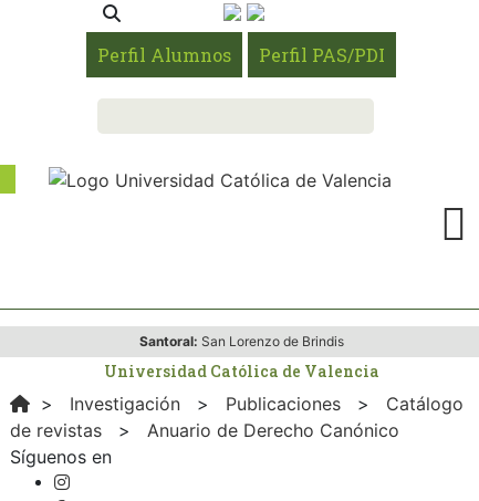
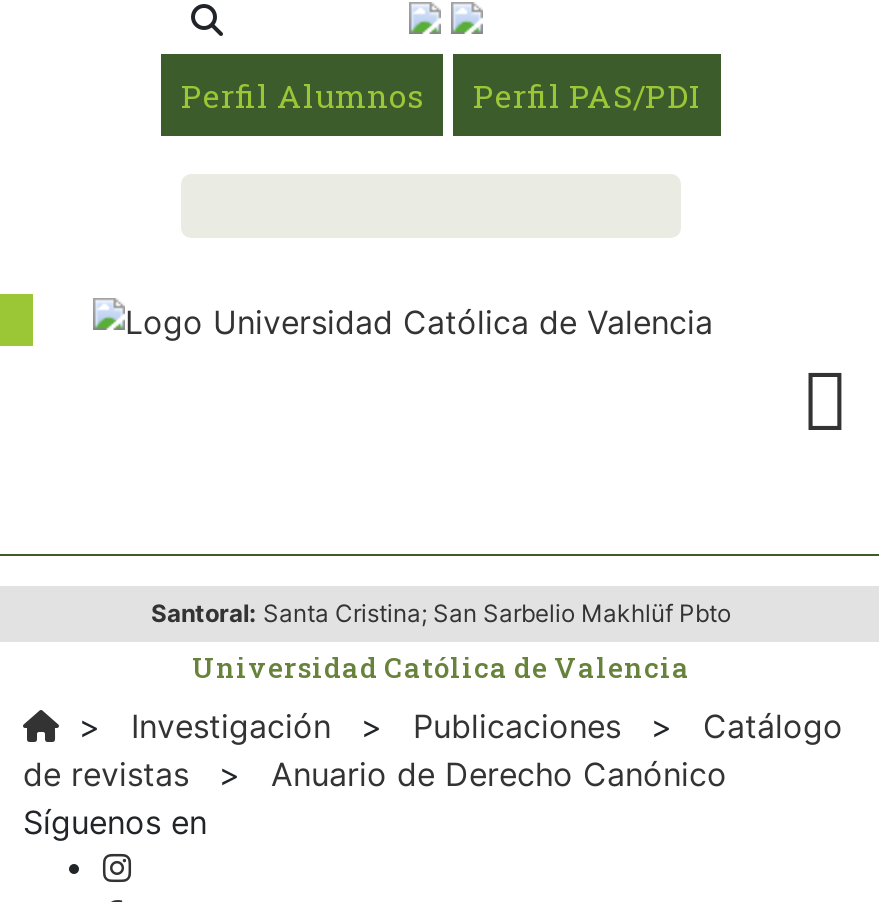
[139,333,343,349] Santoral: San Lorenzo de Brindis -> [151,598,731,628] Santoral: Santa Cristina; San Sarbelio Makhlüf Pbto

